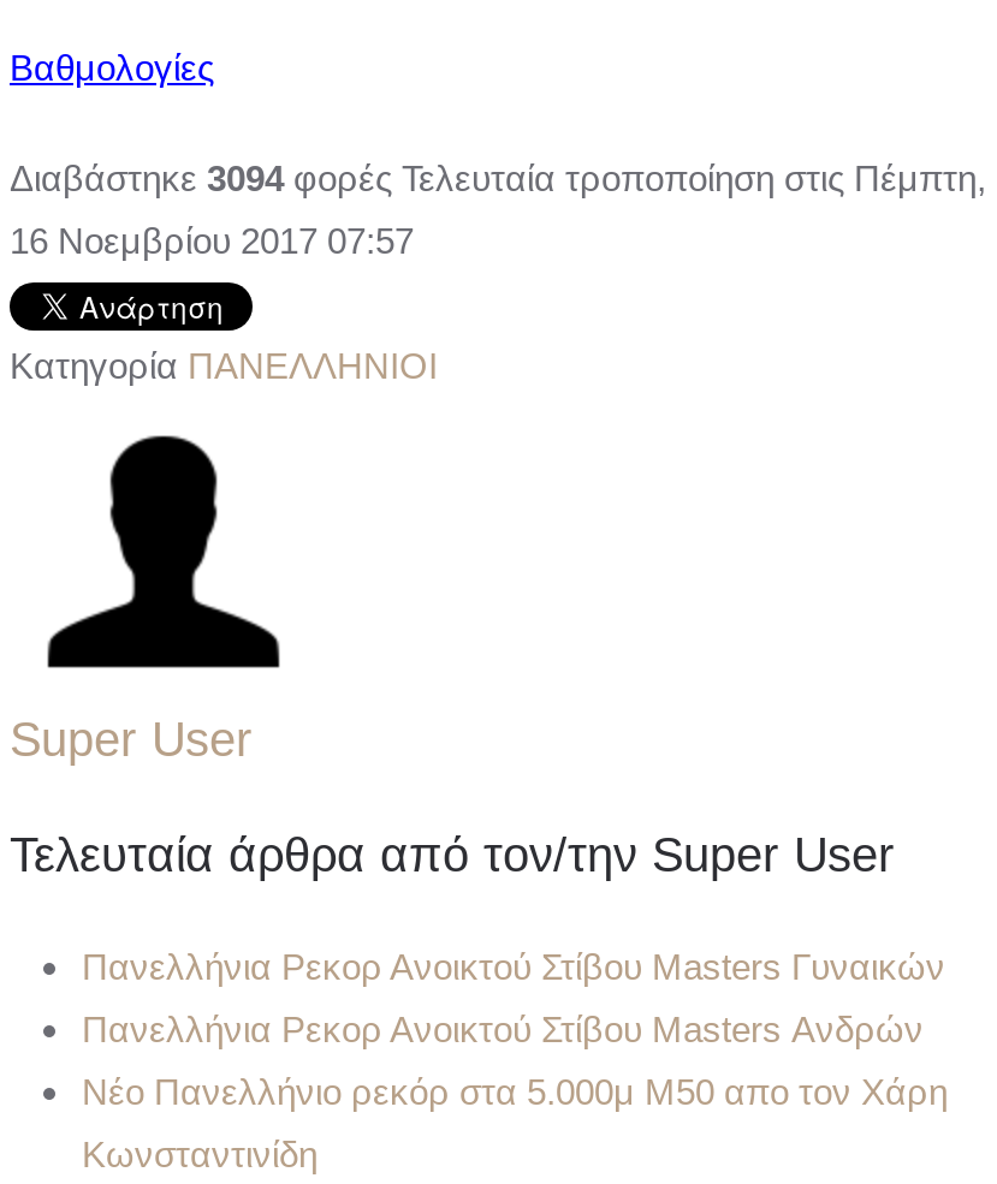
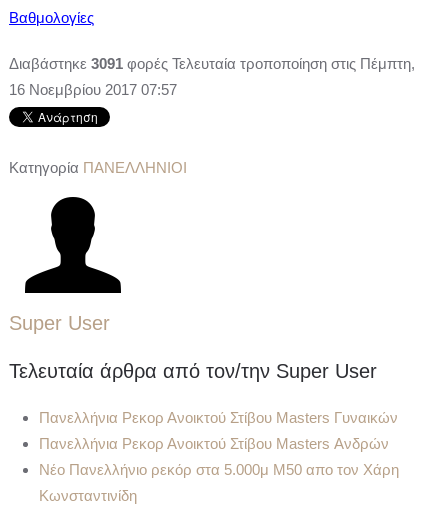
[10,157,986,198] Διαβάστηκε 3094 φορές Τελευταία τροποποίηση στις Πέμπτη, -> [9,55,415,72] Διαβάστηκε 3091 φορές Τελευταία τροποποίηση στις Πέμπτη,

